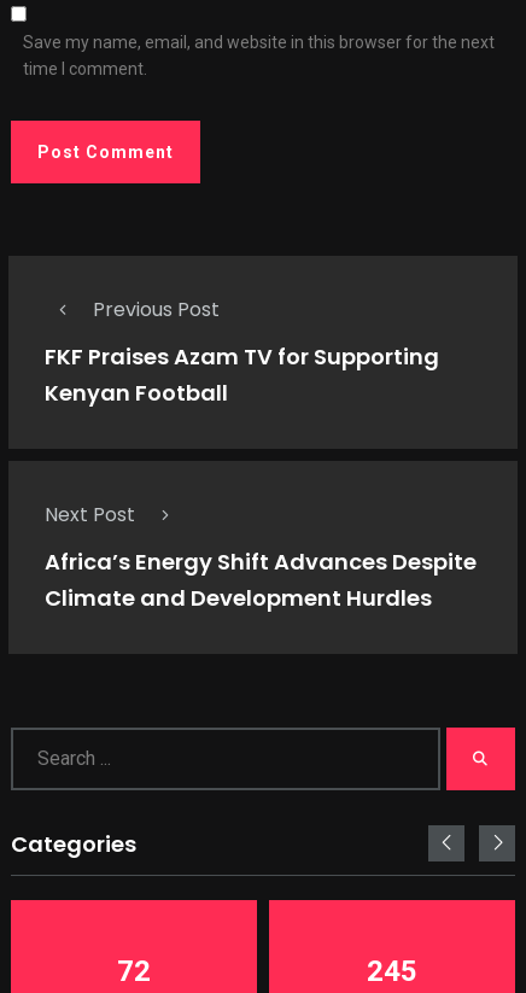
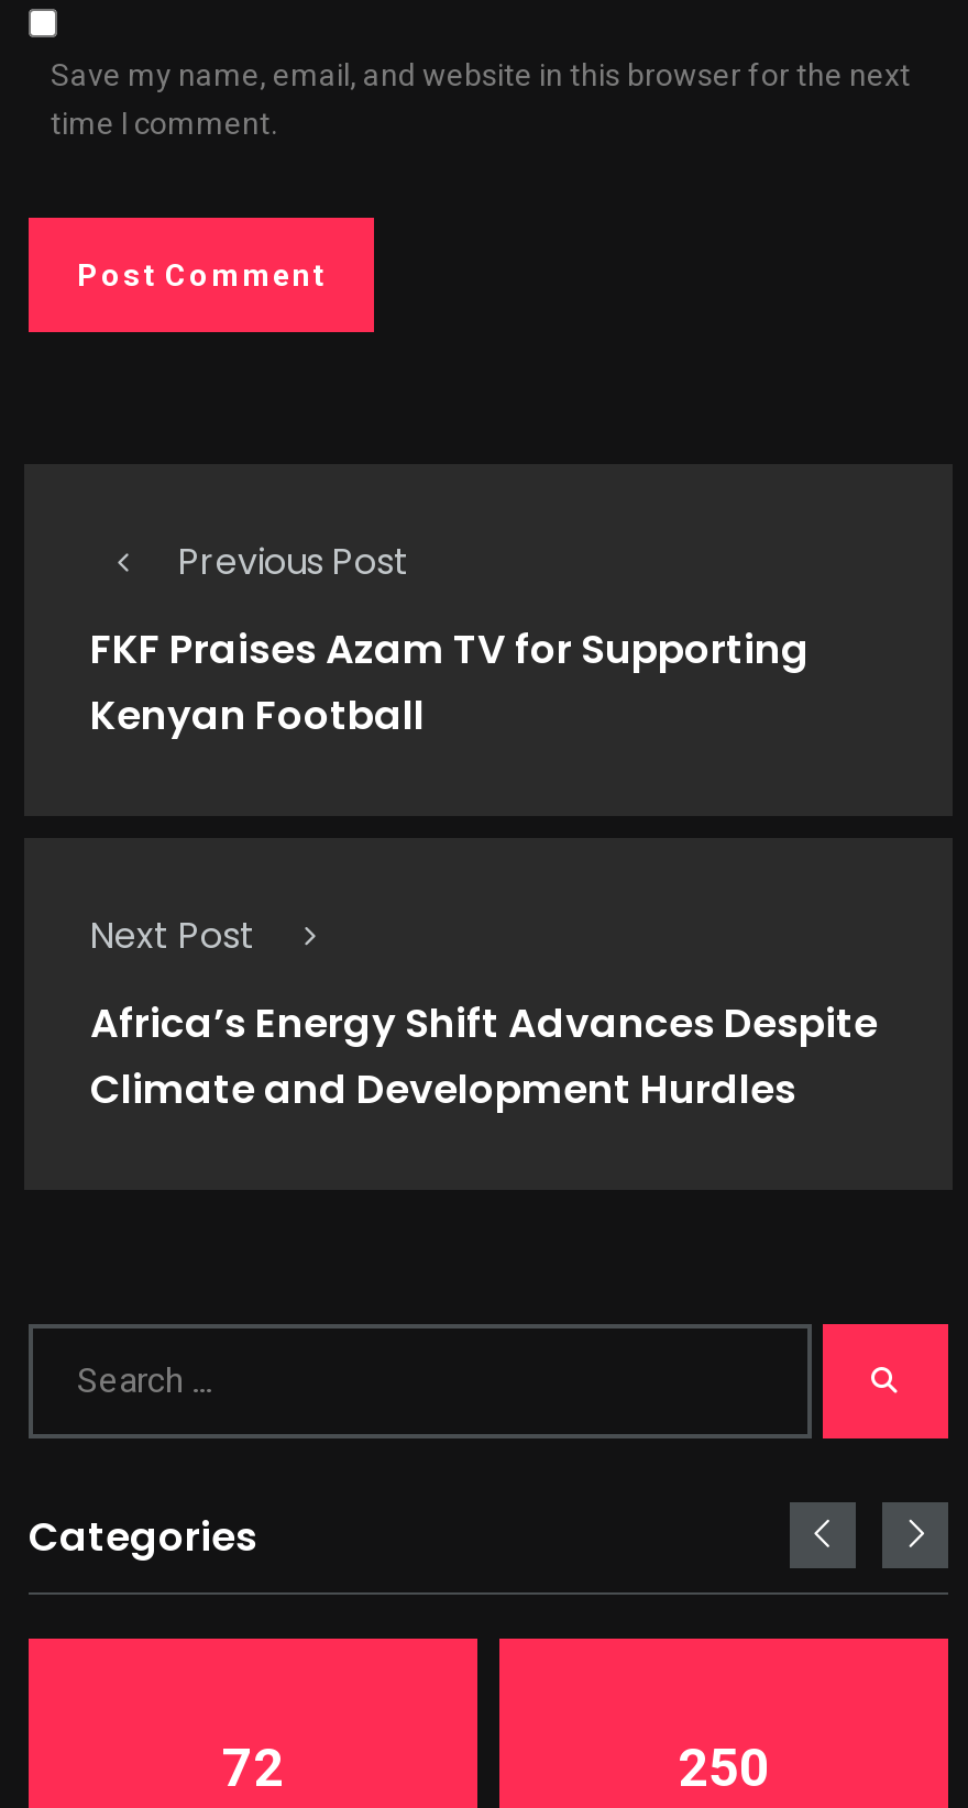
[367,954,417,988] 245 -> [678,1737,770,1799] 250

